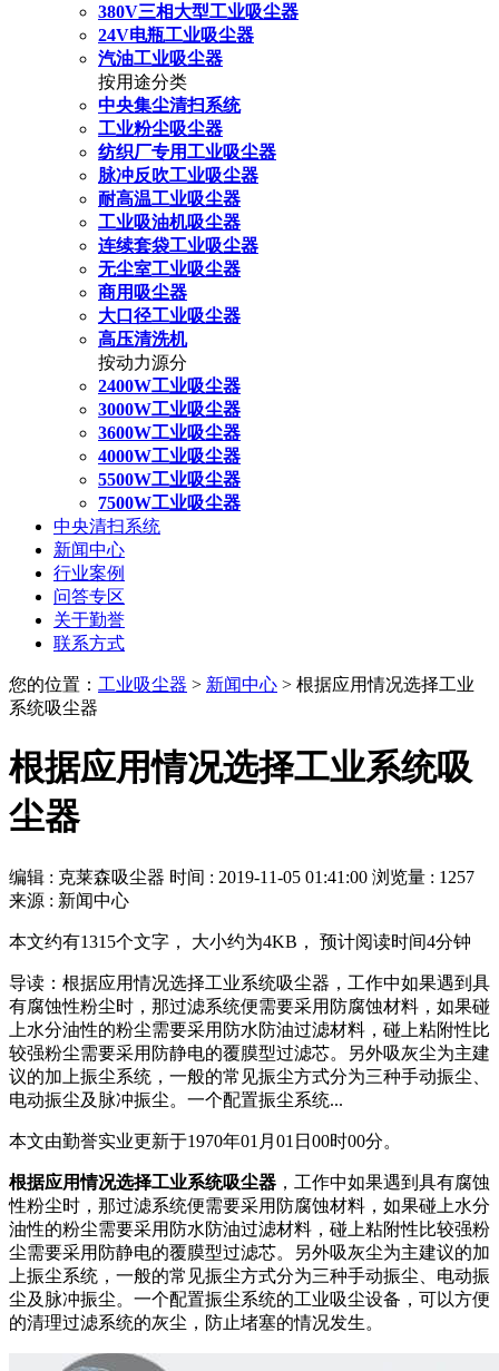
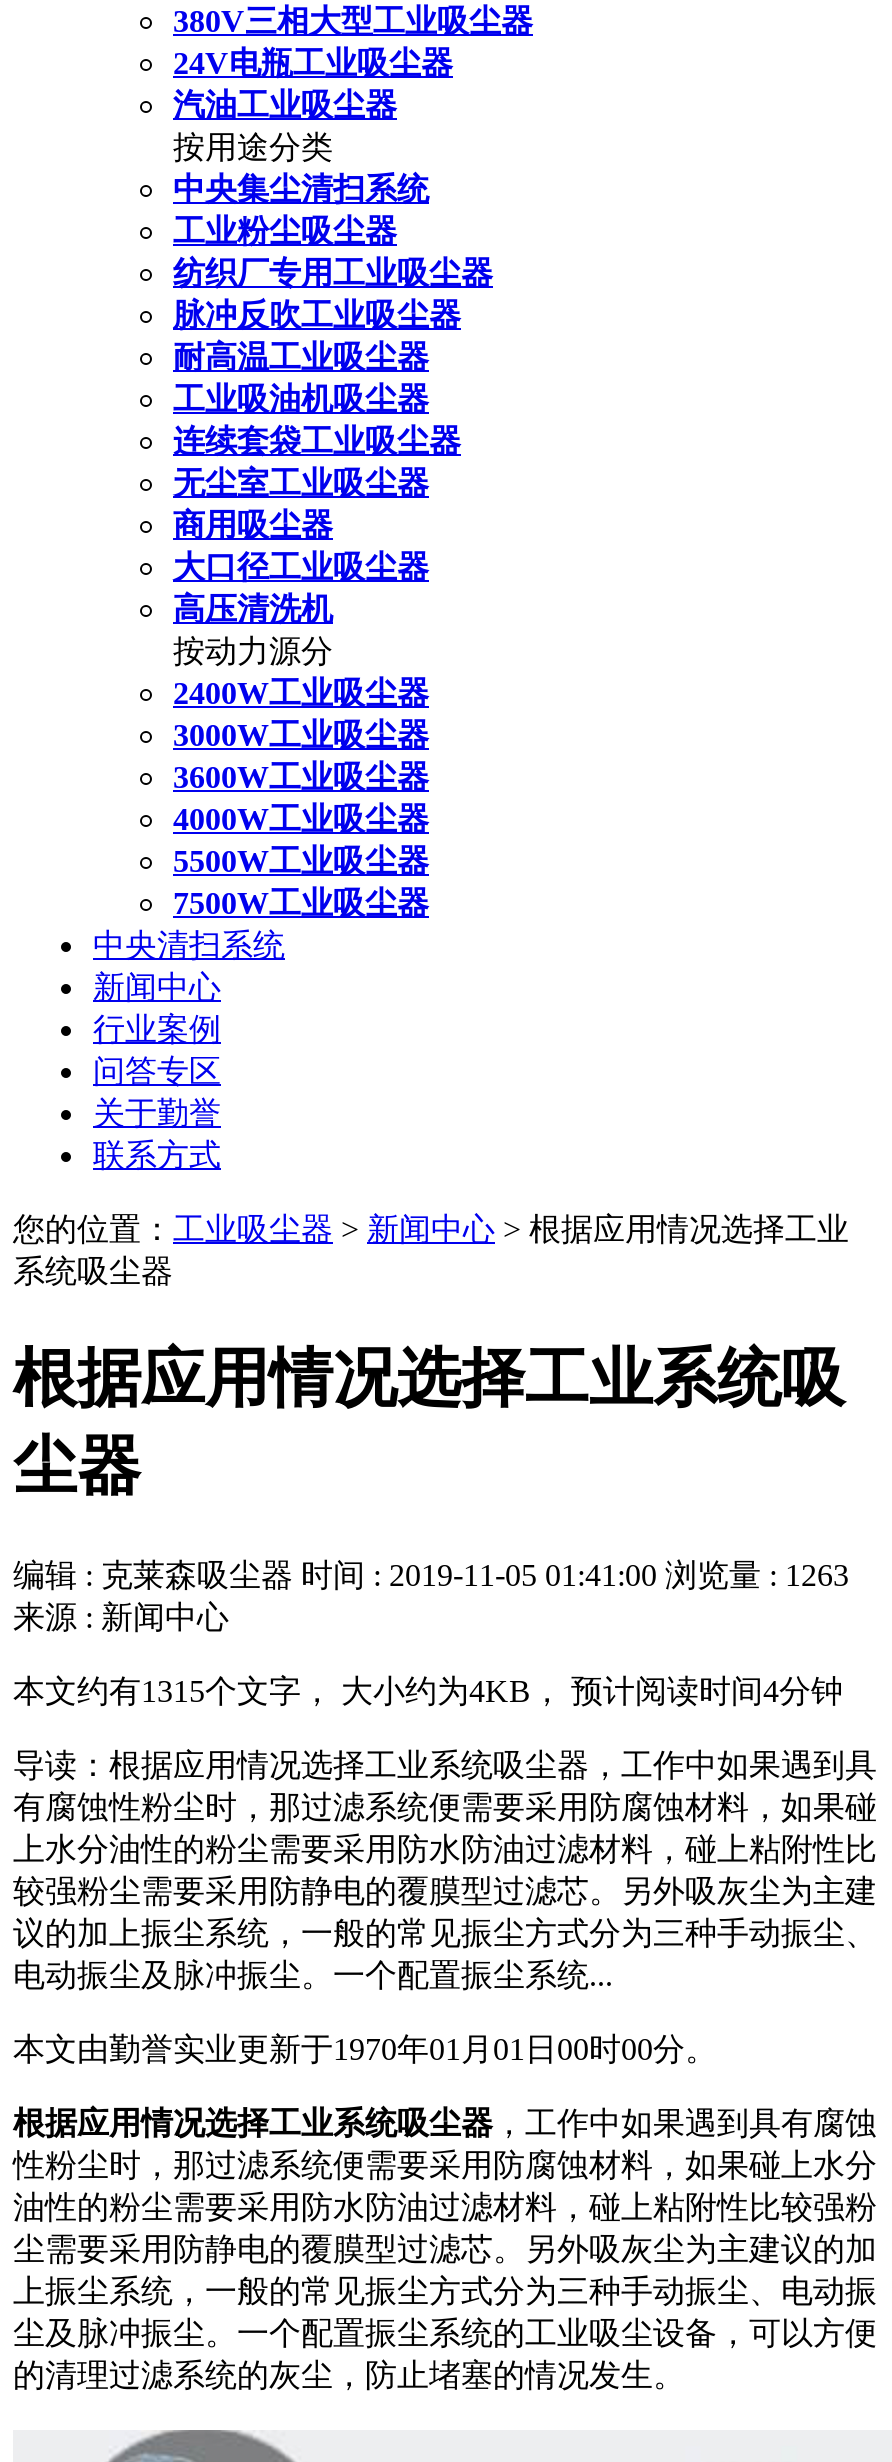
[9,867,474,886] 编辑 : 克莱森吸尘器时间 : 2019-11-05 01:41:00 浏览量 : 1257 -> [13,1558,849,1592] 编辑 : 克莱森吸尘器时间 : 2019-11-05 01:41:00 浏览量 : 1263

